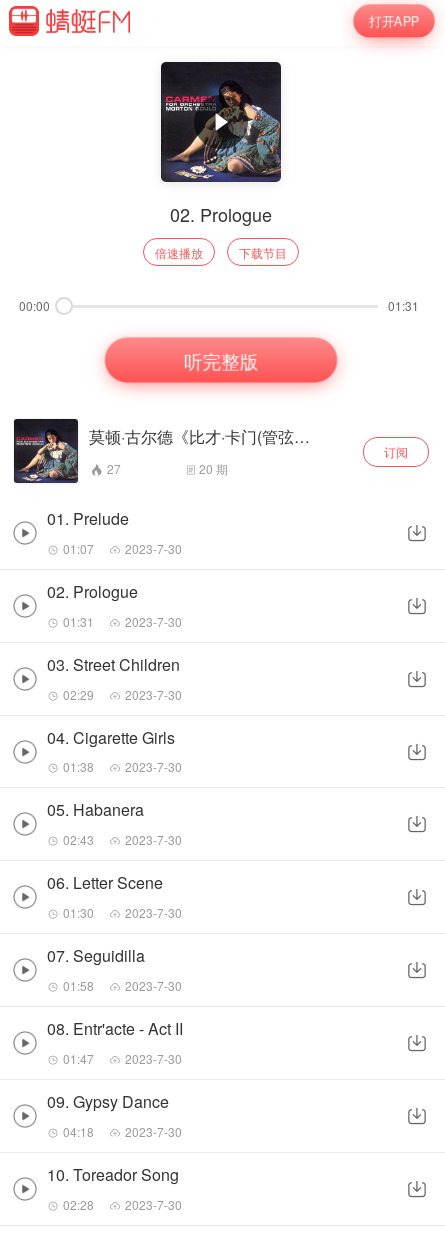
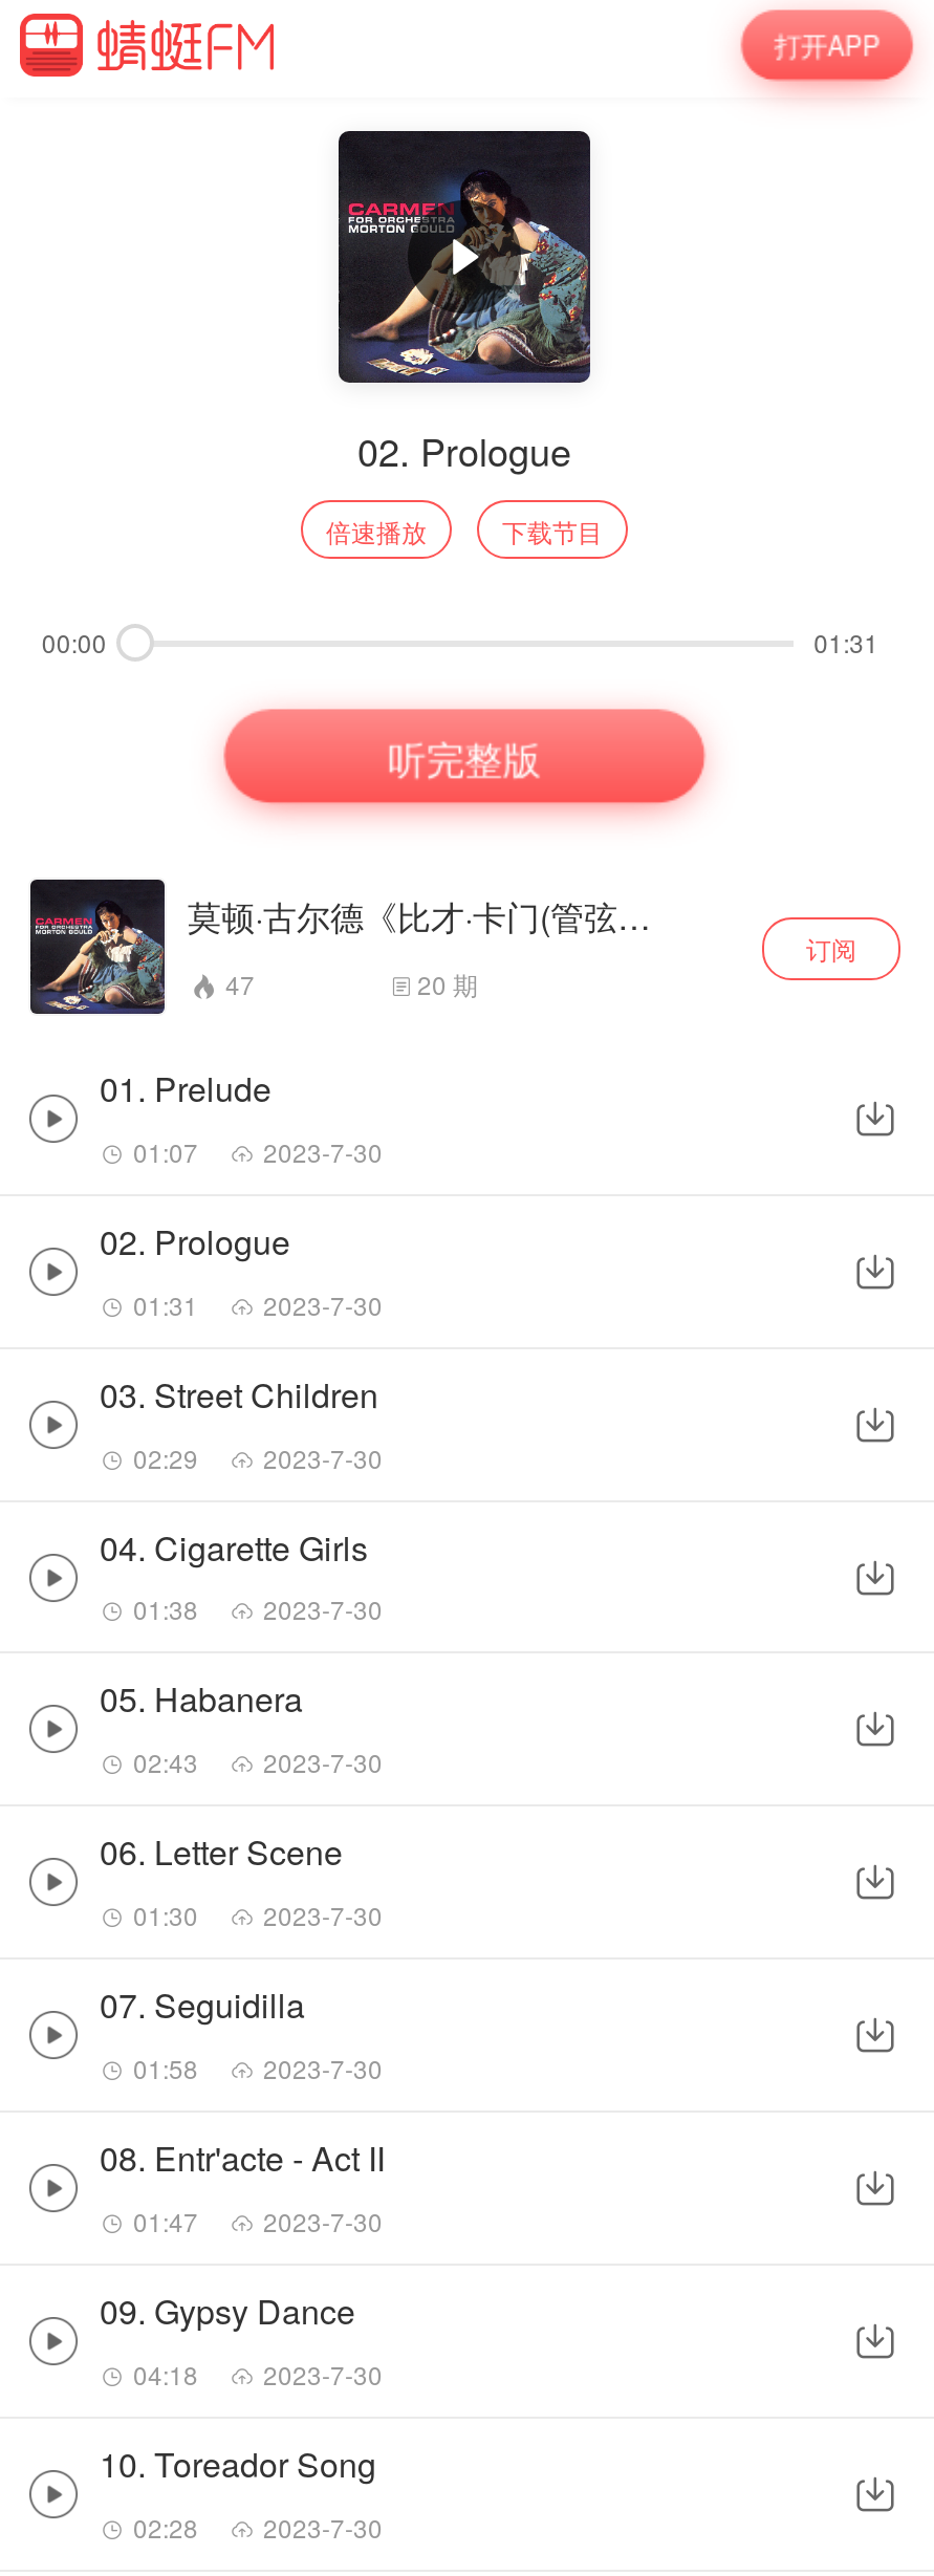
[107,460,121,477] 27 -> [225,965,255,1001] 47

